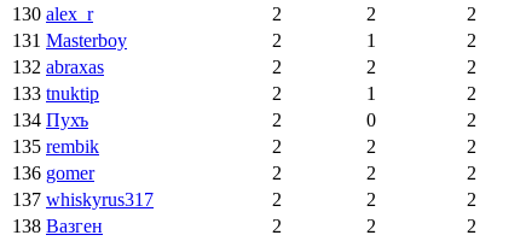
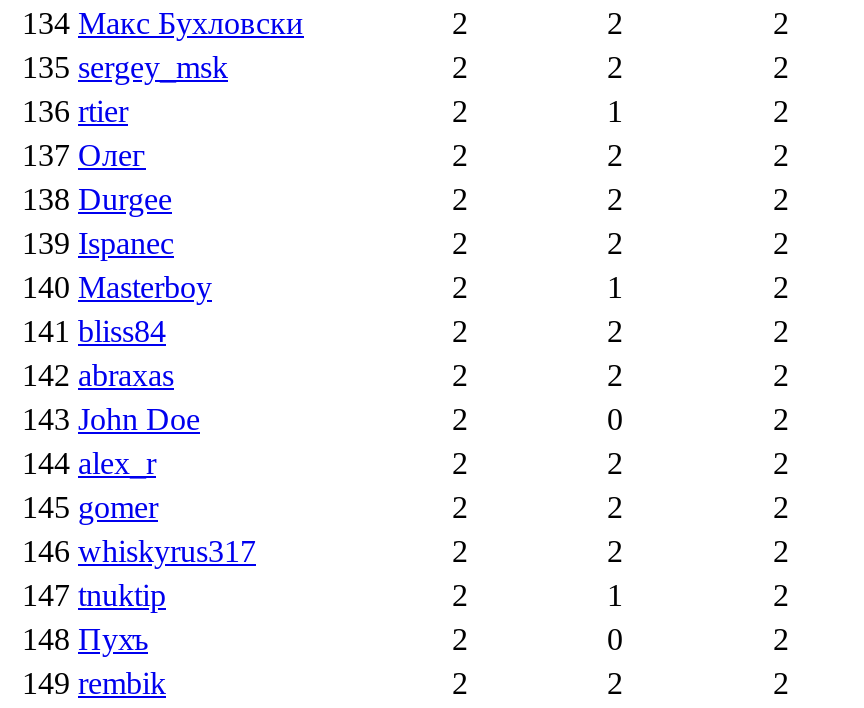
[12,4,93,25] 130 alex_r -> [22,7,304,41] 134 Макс Бухловски
[12,31,127,51] 131 Masterboy -> [22,51,789,129] 135 sergey_msk | 2 | 2 | 2 | 136 rtier
[12,57,104,78] 132 abraxas -> [22,139,146,173] 137 Олег
[12,84,99,104] 133 tnuktip -> [22,183,789,305] 138 Durgee | 2 | 2 | 2 | 139 Ispanec | 2 | 2 | 2 | 140 Masterboy
[12,110,88,131] 134 Пухъ -> [22,315,789,437] 141 bliss84 | 2 | 2 | 2 | 142 abraxas | 2 | 2 | 2 | 143 John Doe
[12,137,99,157] 135 rembik -> [22,447,156,481] 144 alex_r
[12,163,94,184] 136 gomer -> [22,491,158,525] 145 gomer
[12,190,154,210] 137 whiskyrus317 -> [22,535,256,569] 146 whiskyrus317
[12,216,103,237] 138 Вазген -> [22,579,789,701] 147 tnuktip | 2 | 1 | 2 | 148 Пухъ | 2 | 0 | 2 | 149 rembik

